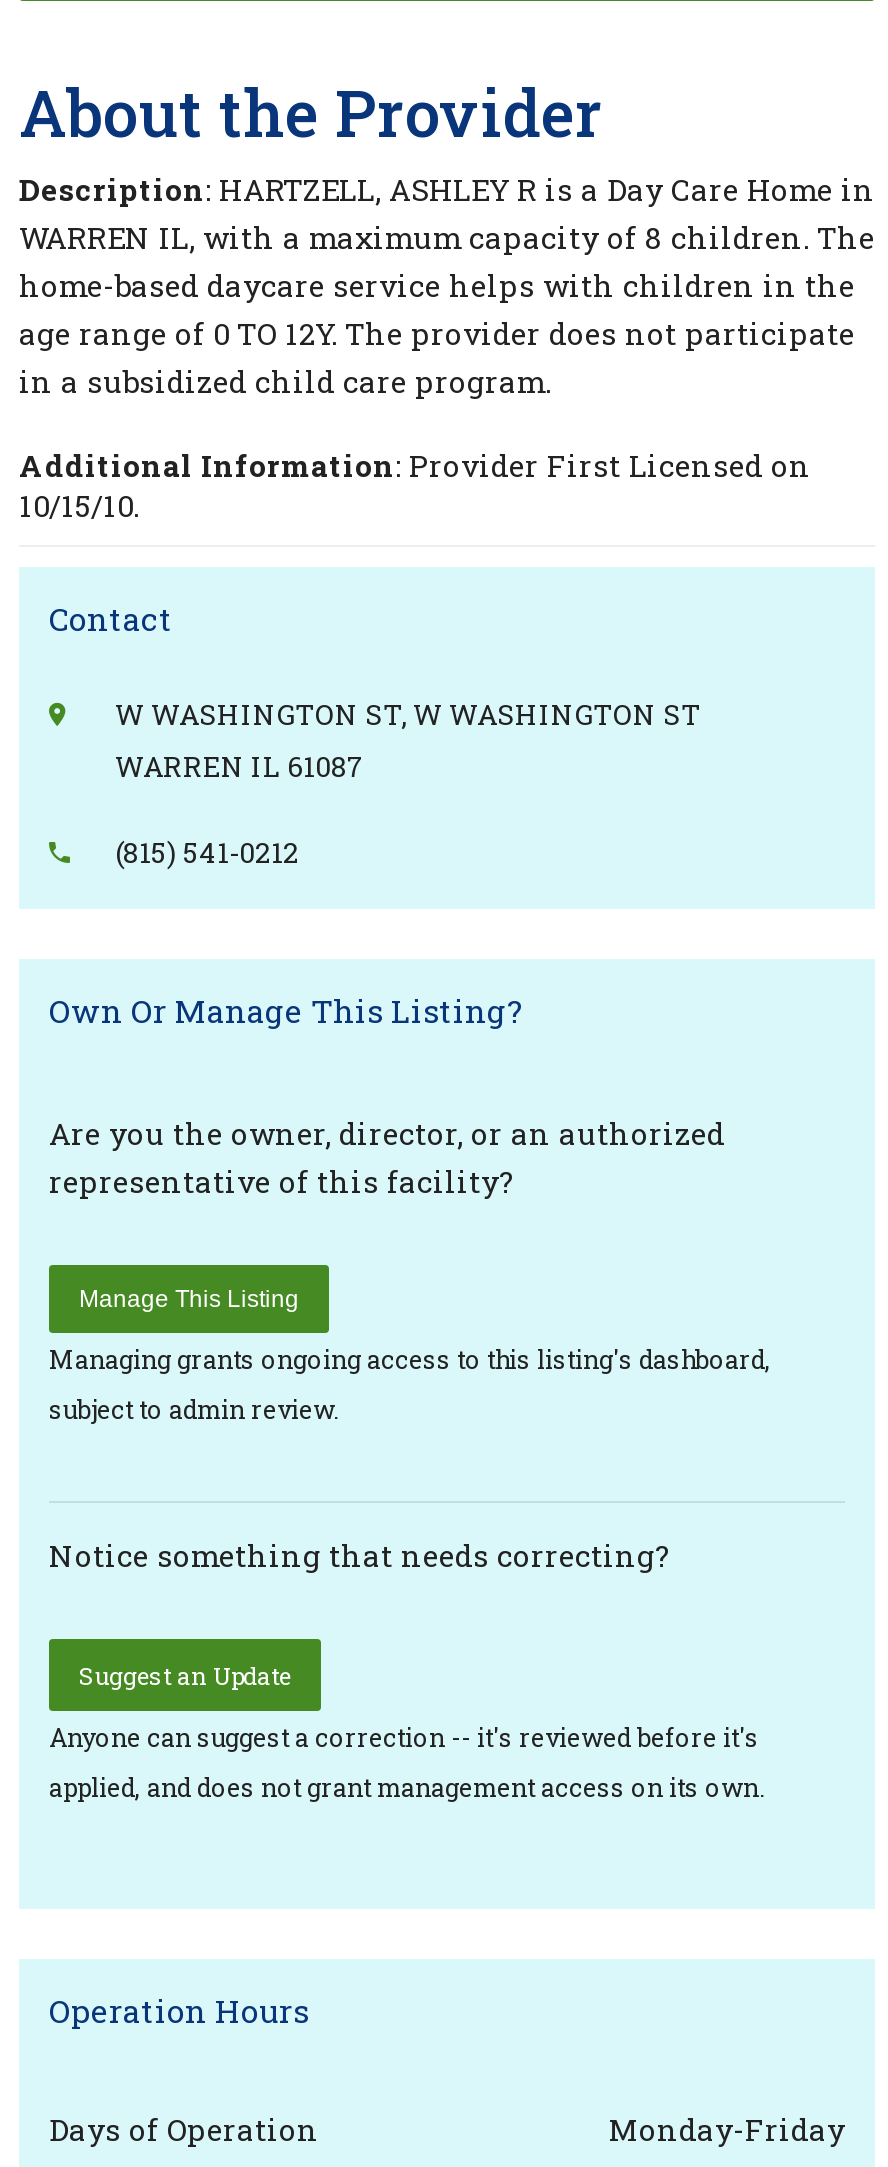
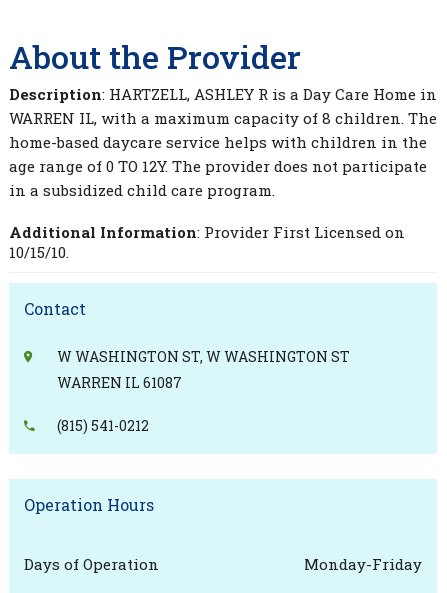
[49,988,771,1424] Own Or Manage This Listing? | Are you the owner, director, or an authorized | representative of this facility? | Manage This Listing | Managing grants ongoing access to this listing's dashboard, | subject to admin review. -> none
[49,1534,765,1802] Notice something that needs correcting? | Suggest an Update | Anyone can suggest a correction -- it's reviewed before it's | applied, and does not grant management access on its own. -> none

